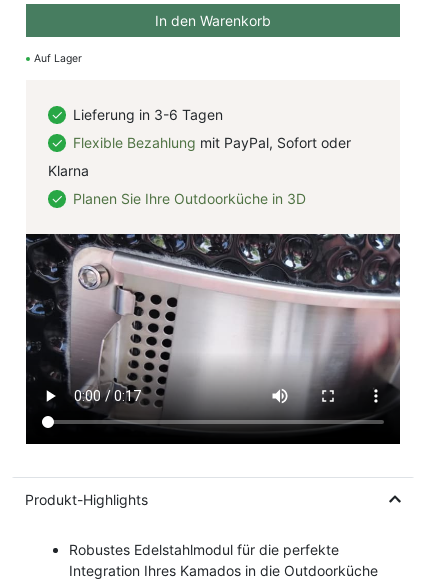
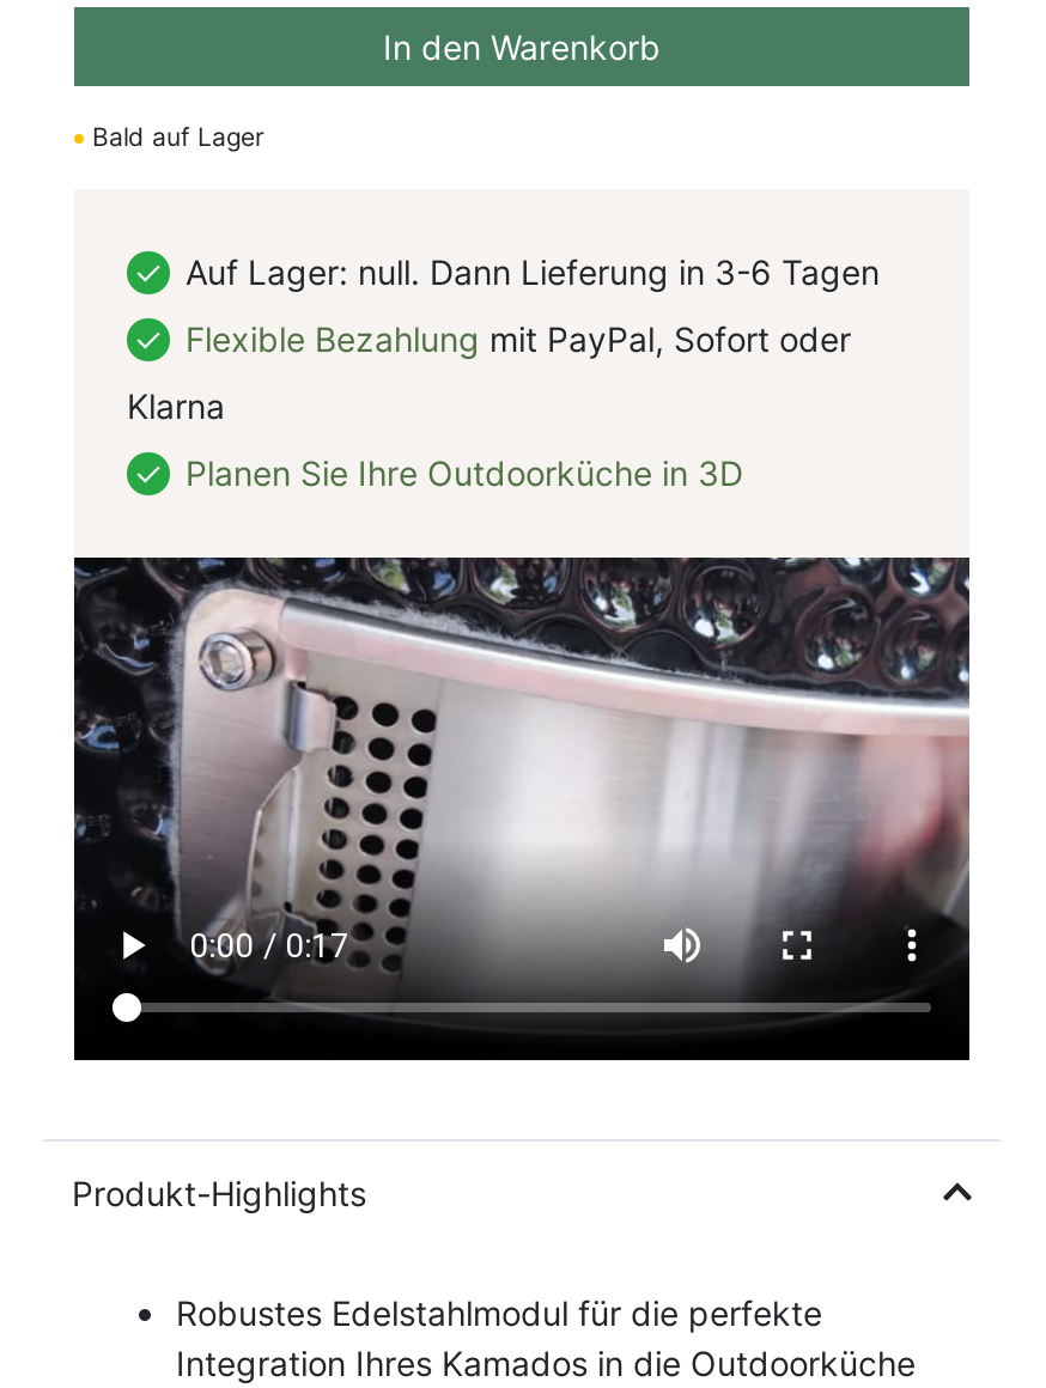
[33,52,81,65] Auf Lager -> [92,122,264,153] Bald auf Lager
[72,106,222,123] Lieferung in 3-6 Tagen -> [186,252,880,292] Auf Lager: null. Dann Lieferung in 3-6 Tagen

